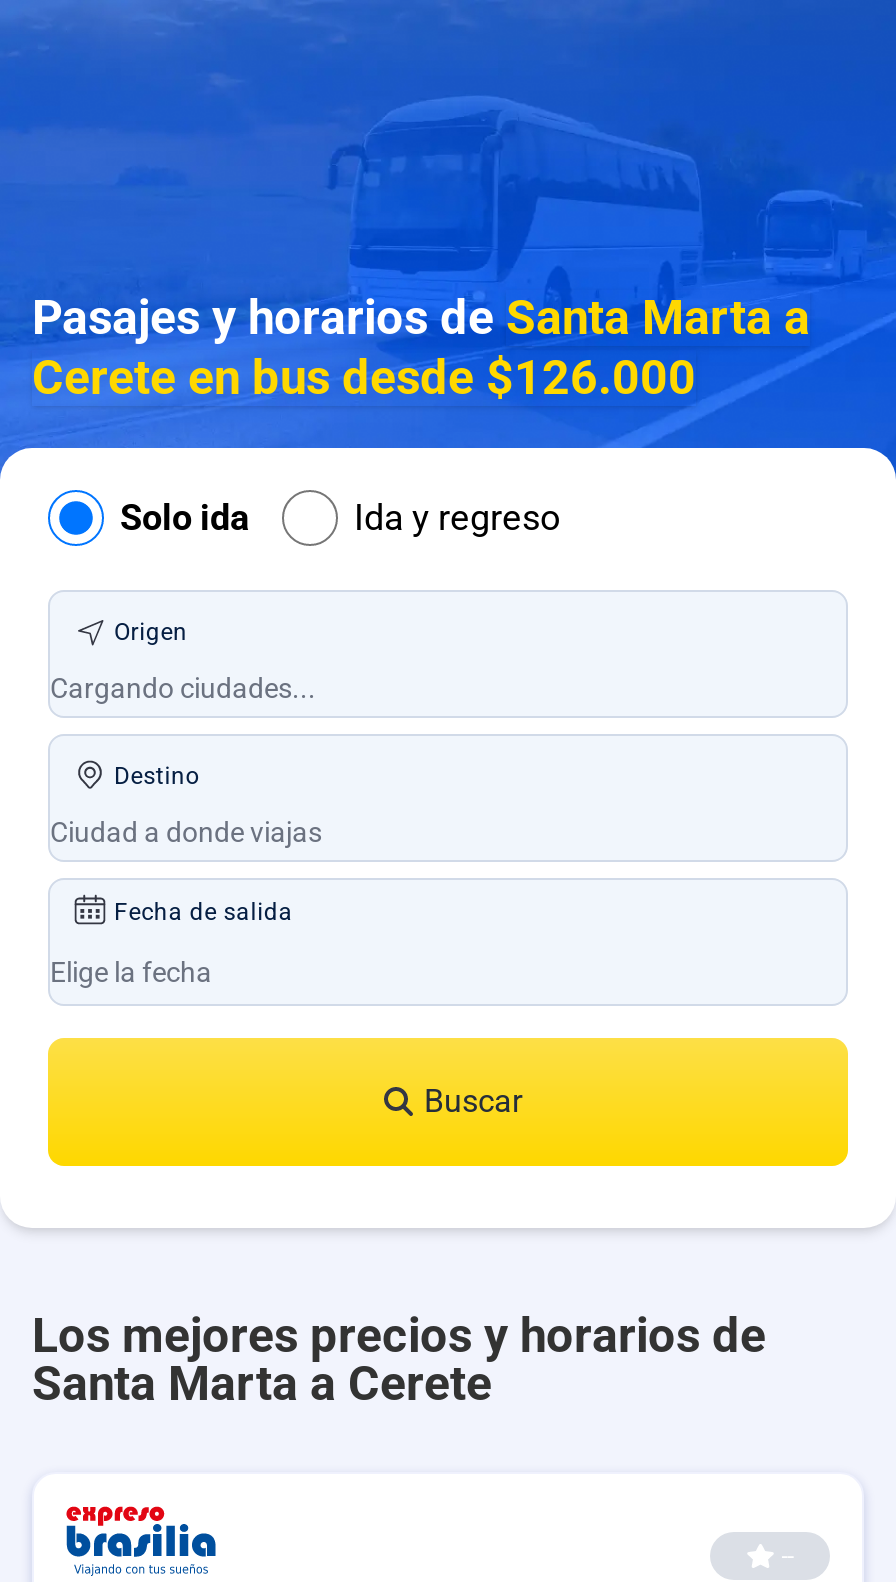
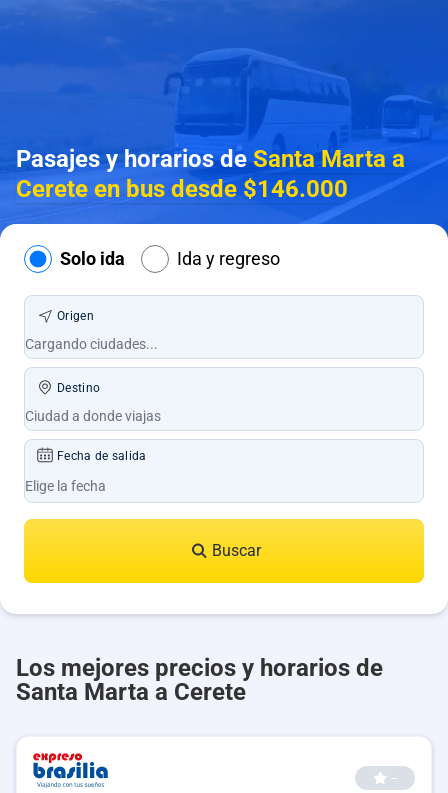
[32,350,696,406] Cerete en bus desde $126.000 -> [16,175,348,203] Cerete en bus desde $146.000

